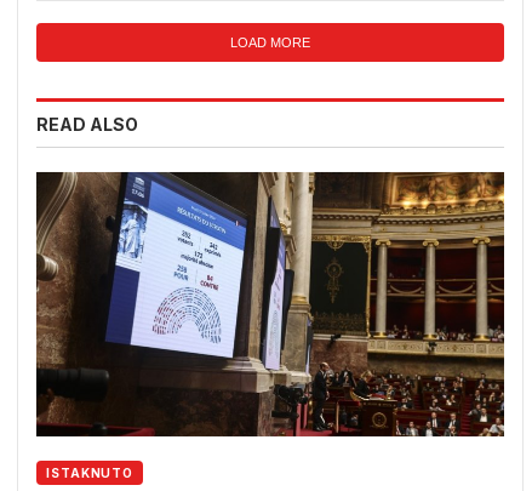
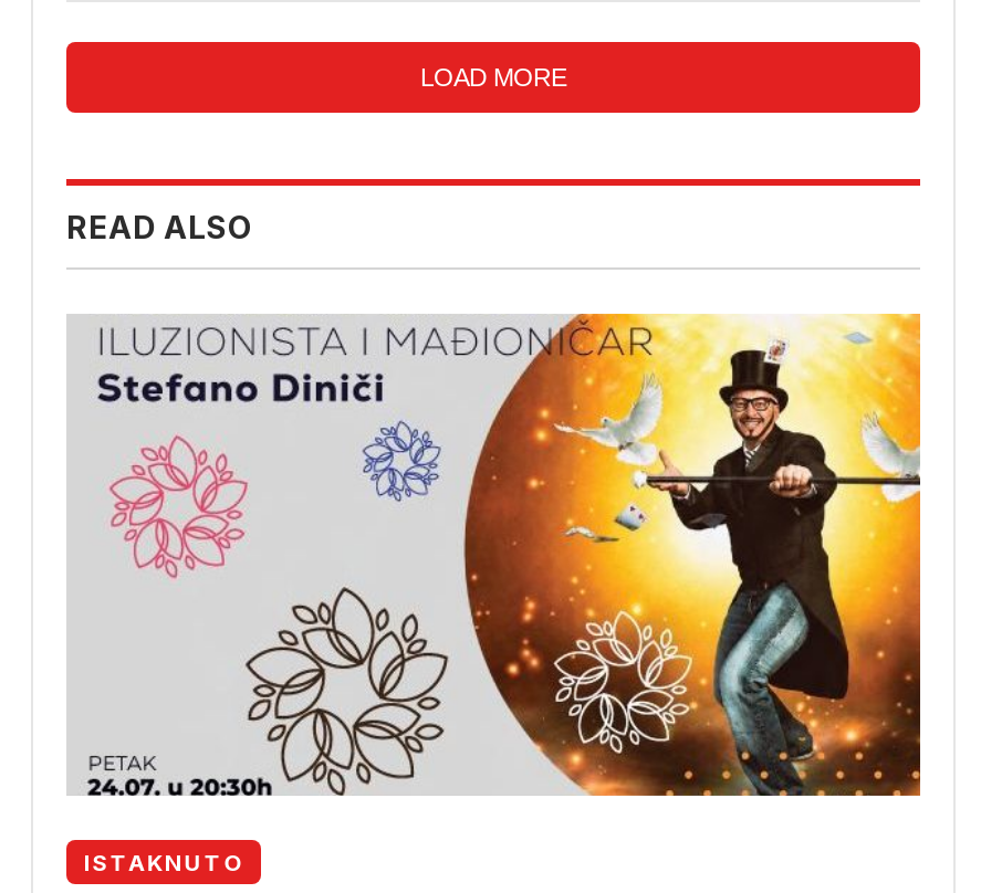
[35,171,505,438] [image] -> [66,312,922,798] [image]

